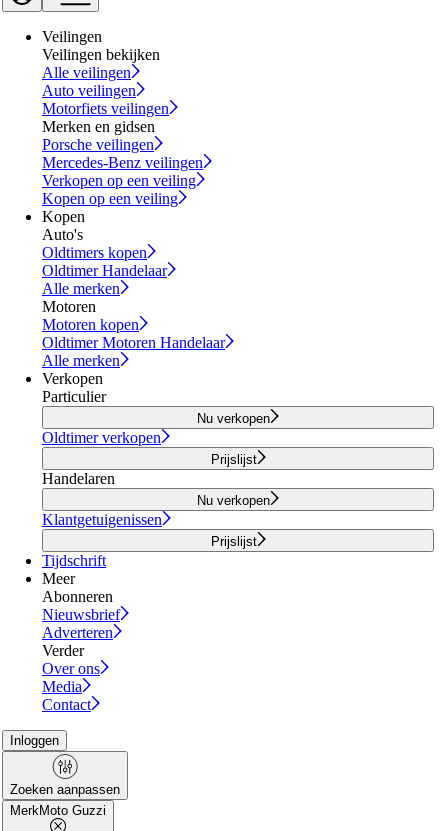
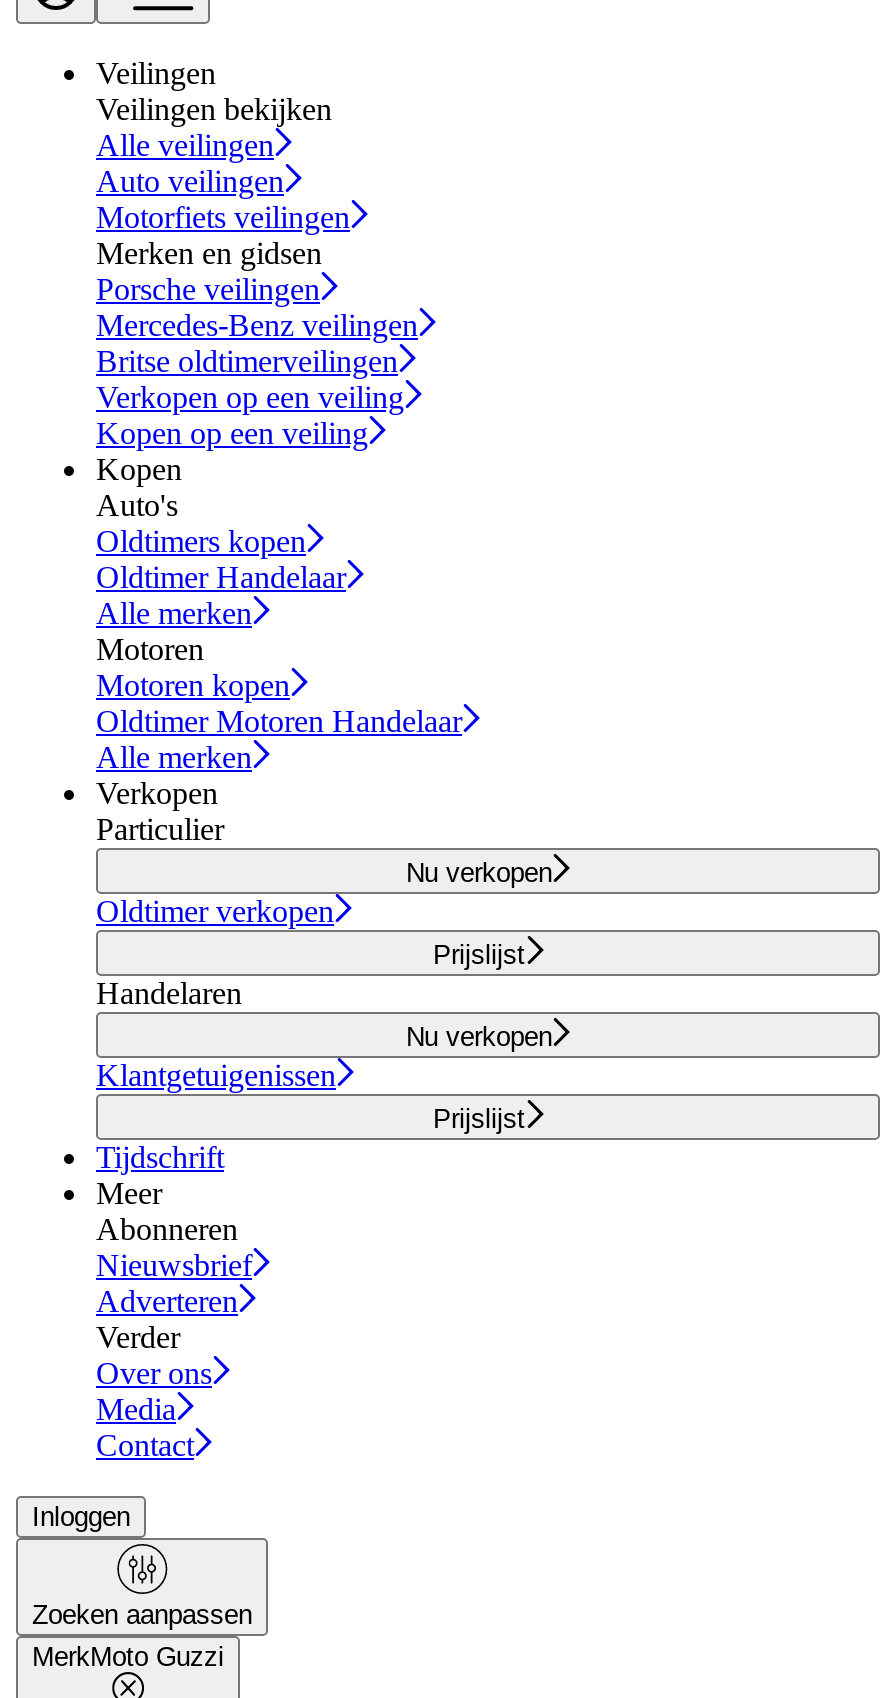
none -> [96,344,398,378] Britse oldtimerveilingen

